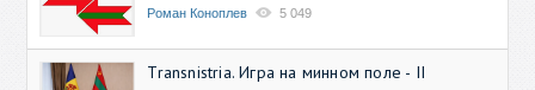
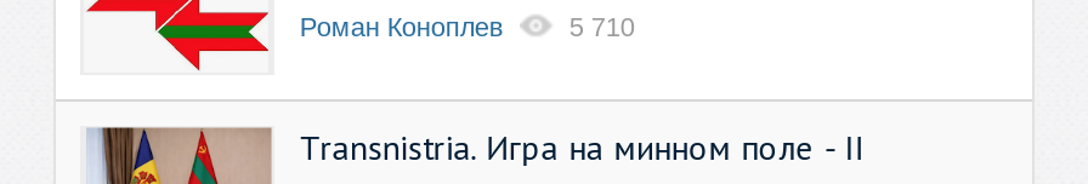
[280,5,312,20] 5 049 -> [569,11,635,40] 5 710

